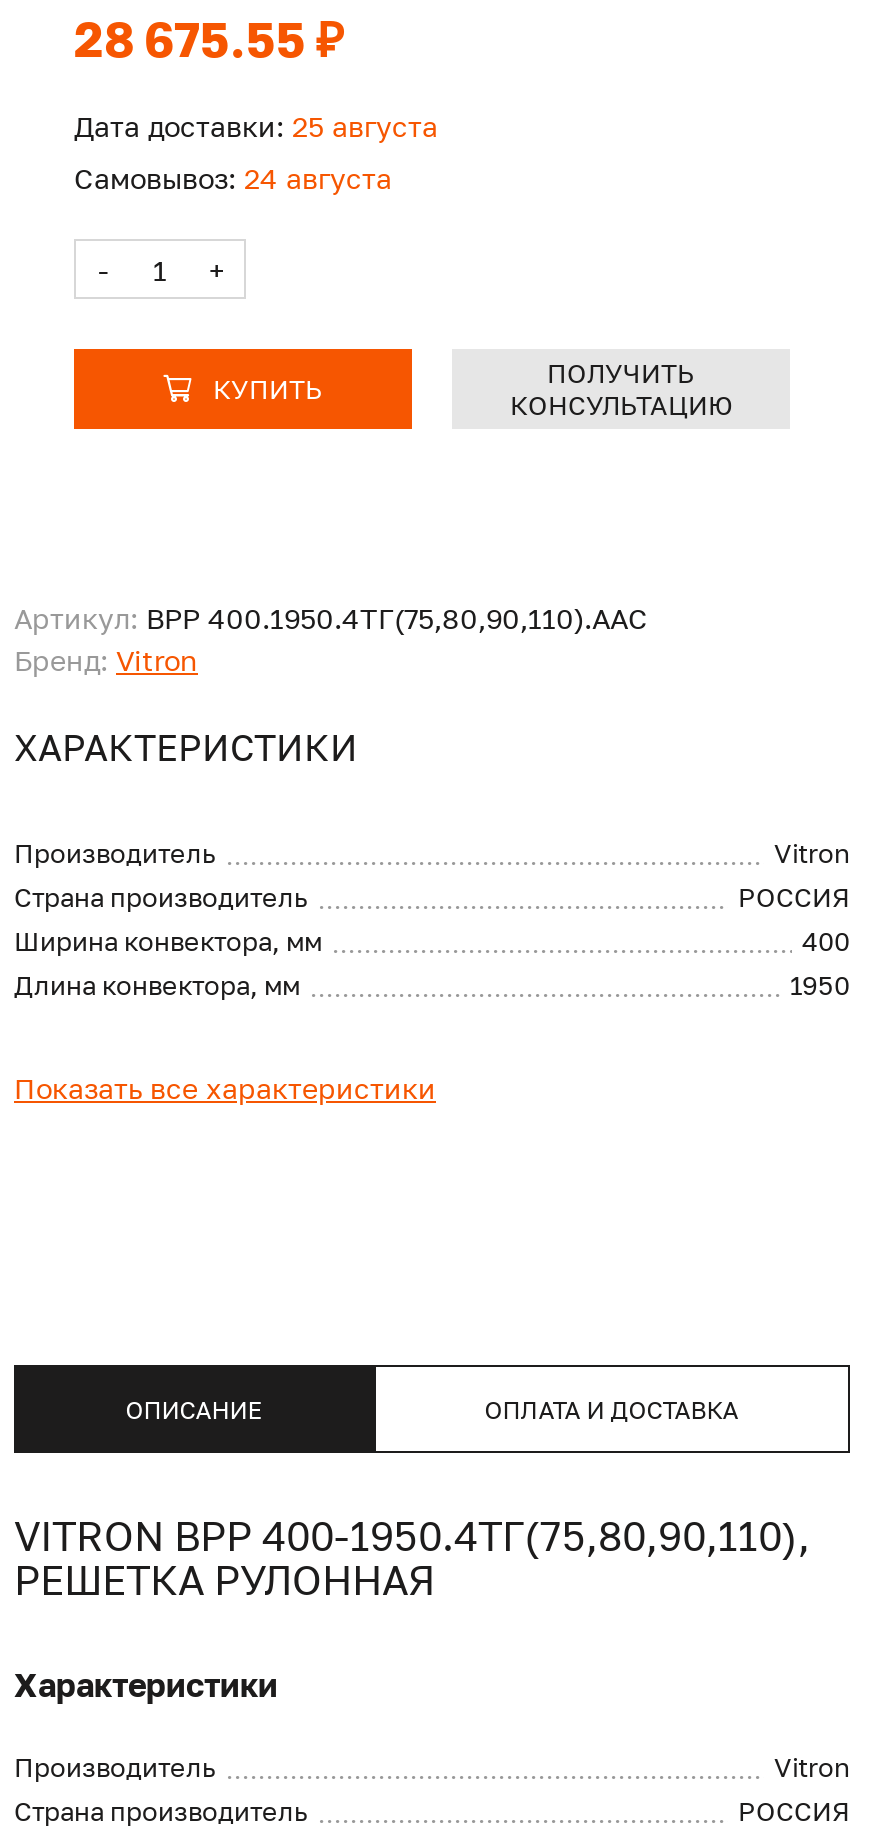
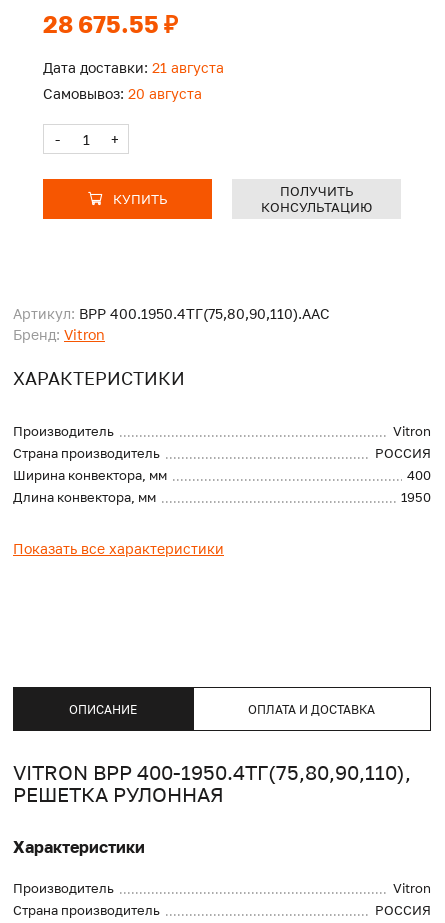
[74,110,438,144] Дата доставки: 25 августа -> [43,59,224,76] Дата доставки: 21 августа
[74,162,392,196] Самовывоз: 24 августа -> [43,85,202,102] Самовывоз: 20 августа

